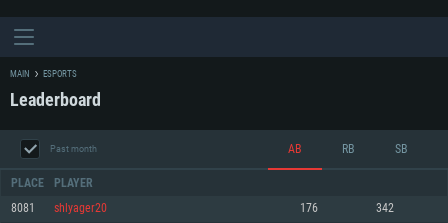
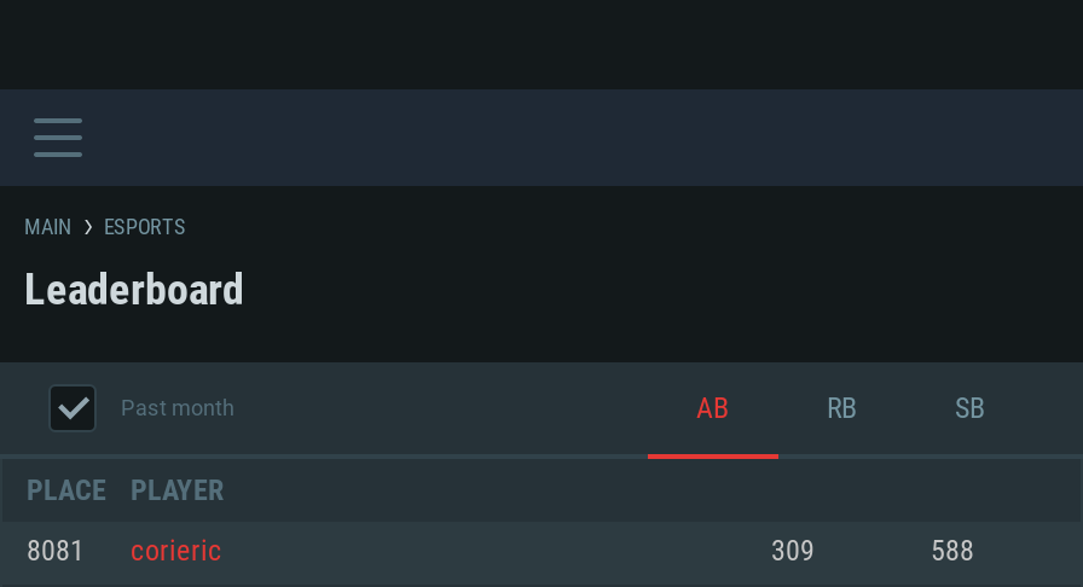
[54,203,394,214] shlyager20 | 176 | 342 -> [131,539,974,565] corieric | 309 | 588

